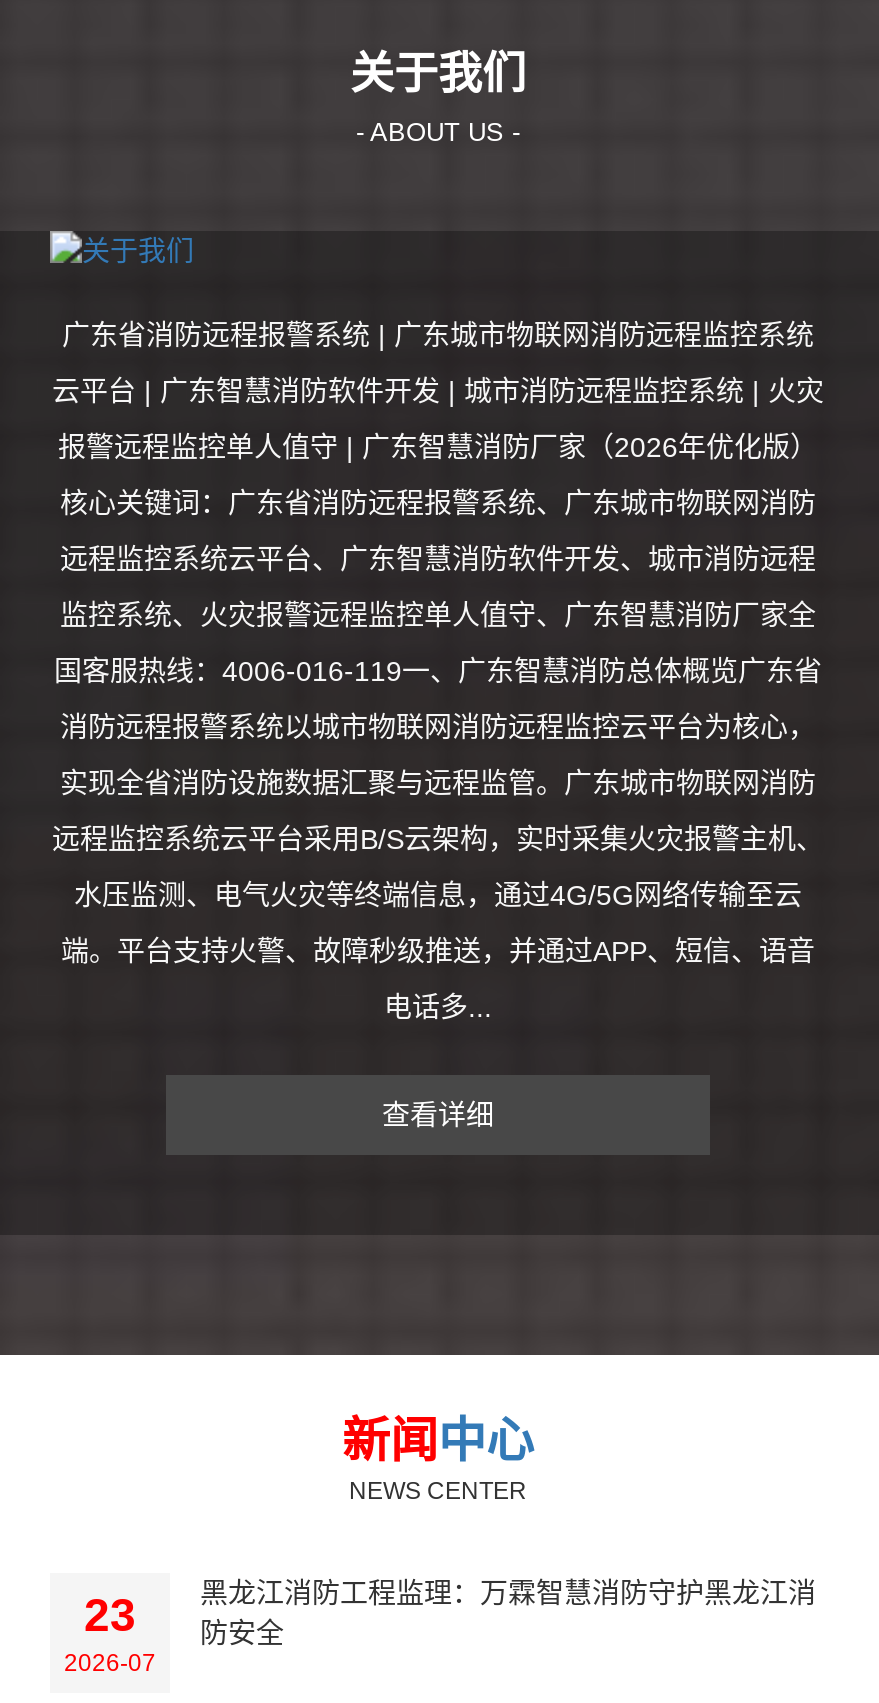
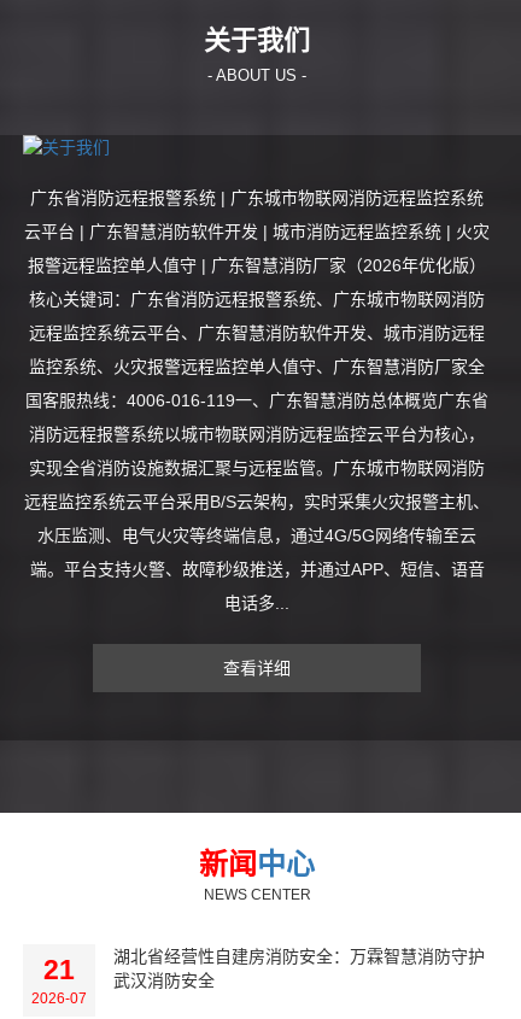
[200,1577,816,1649] 黑龙江消防工程监理：万霖智慧消防守护黑龙江消 | 防安全 -> [113,947,485,990] 湖北省经营性自建房消防安全：万霖智慧消防守护 | 武汉消防安全
[84,1589,136,1641] 23 -> [43,954,75,985] 21

